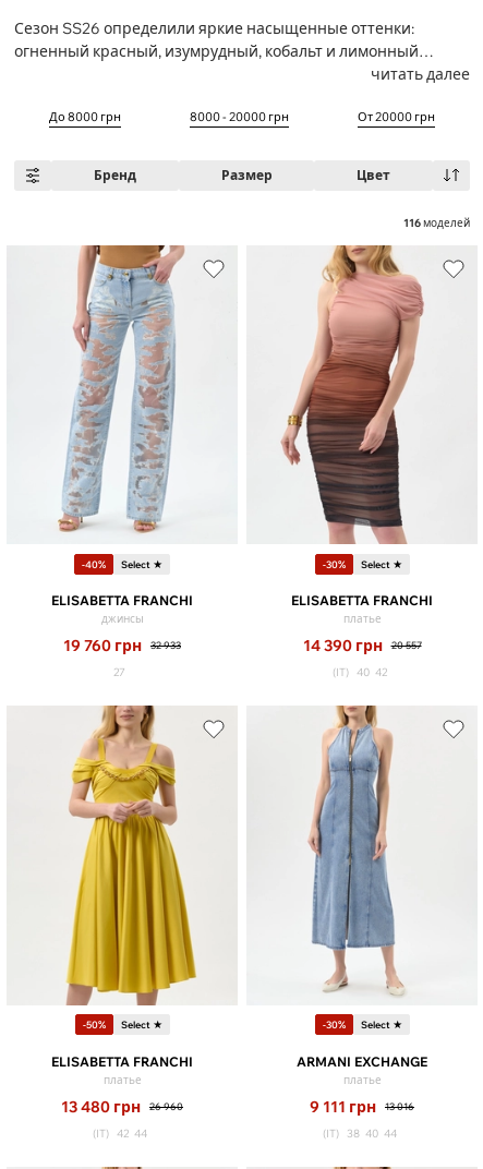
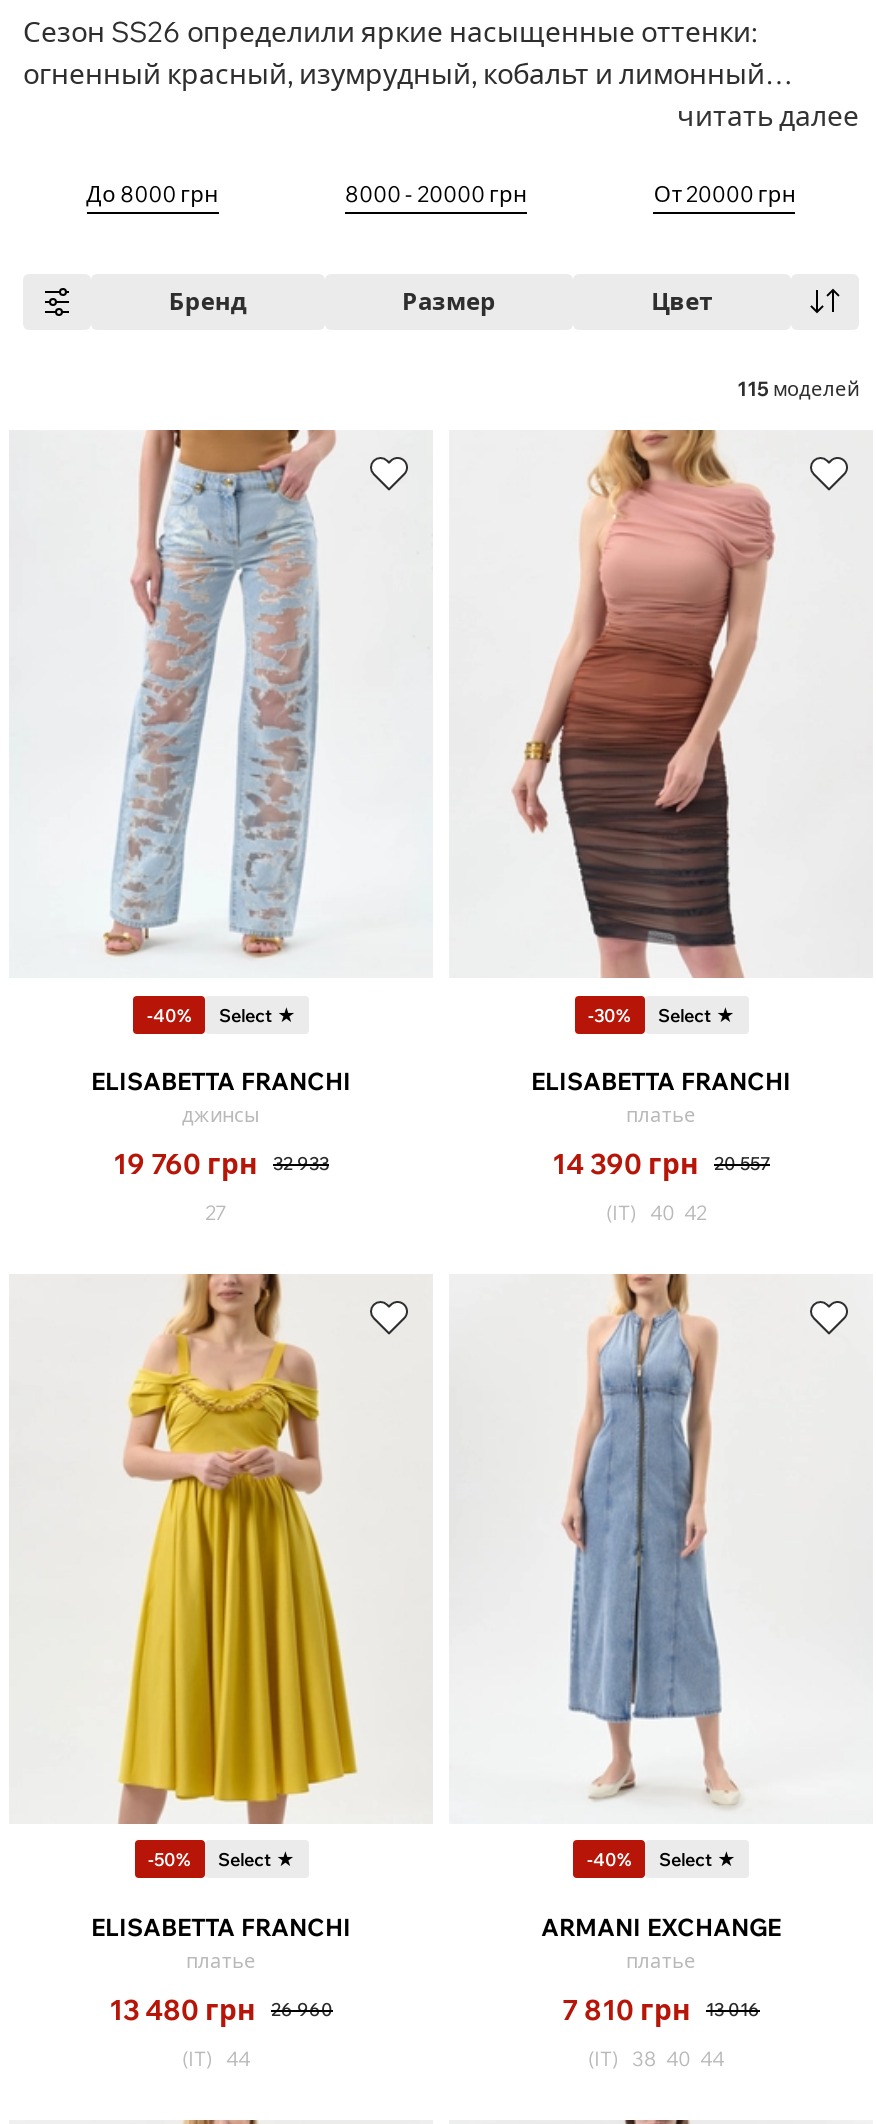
[403,216,470,230] 116 моделей -> [737,376,859,402] 115 моделей
[322,1019,345,1031] -30% -> [587,1848,631,1870] -40%
[310,1096,376,1116] 9 111 грн -> [562,1991,690,2027] 7 810 грн
[92,1126,147,1140] (IT) 42 44 -> [182,2045,250,2071] (IT) 44

